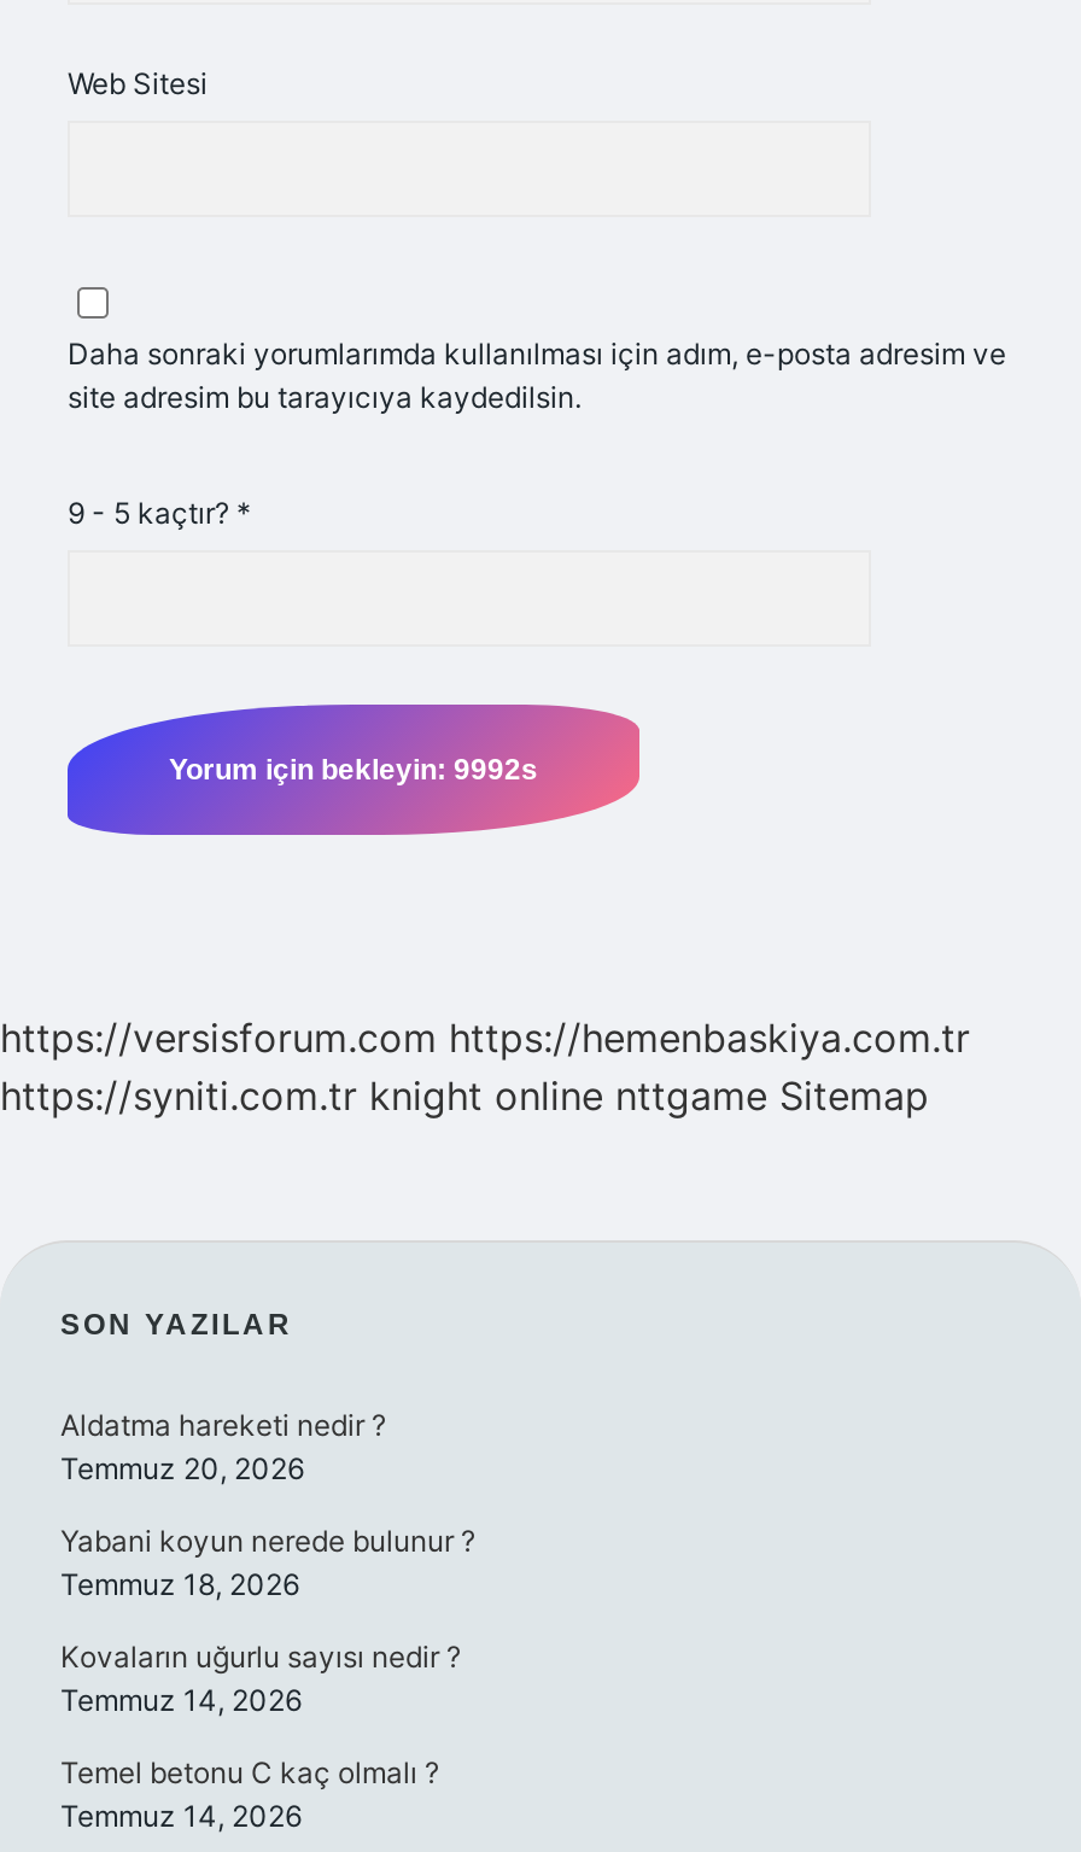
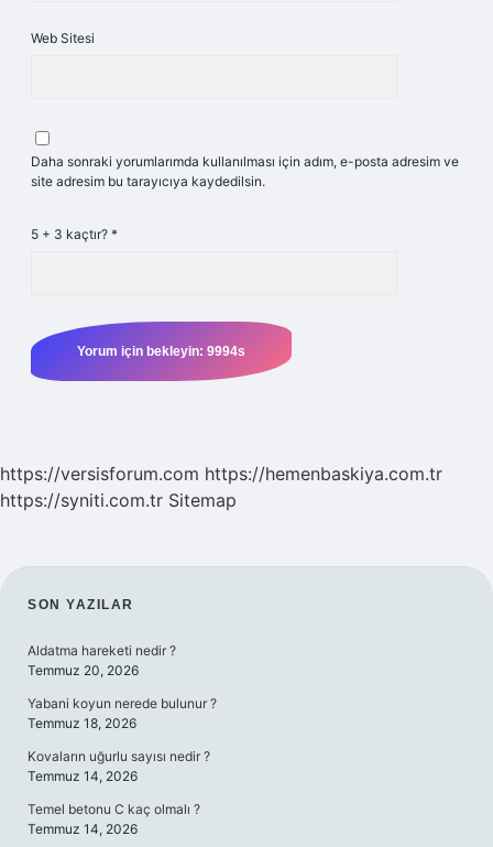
[68,495,251,531] 9 - 5 kaçtır? * -> [31,226,118,242] 5 + 3 kaçtır? *
[0,1071,929,1120] https://syniti.com.tr knight online nttgame Sitemap -> [0,489,237,511] https://syniti.com.tr Sitemap

